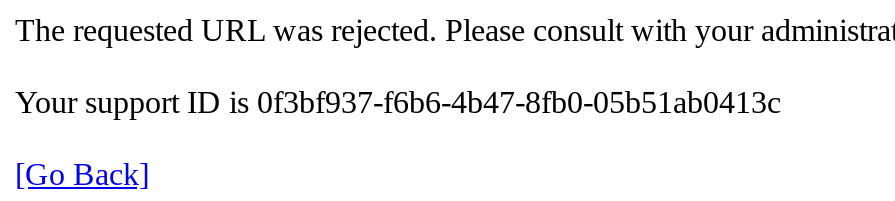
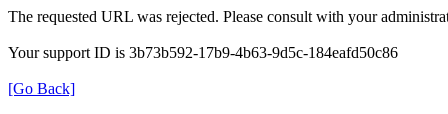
[15,85,781,119] Your support ID is 0f3bf937-f6b6-4b47-8fb0-05b51ab0413c -> [8,44,398,61] Your support ID is 3b73b592-17b9-4b63-9d5c-184eafd50c86

